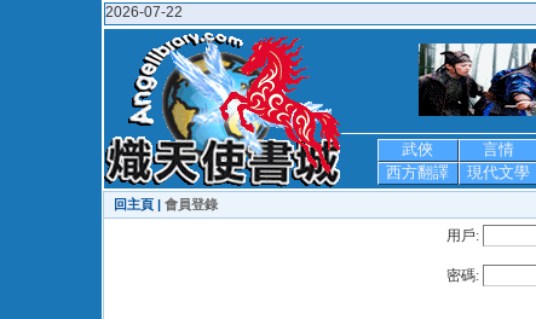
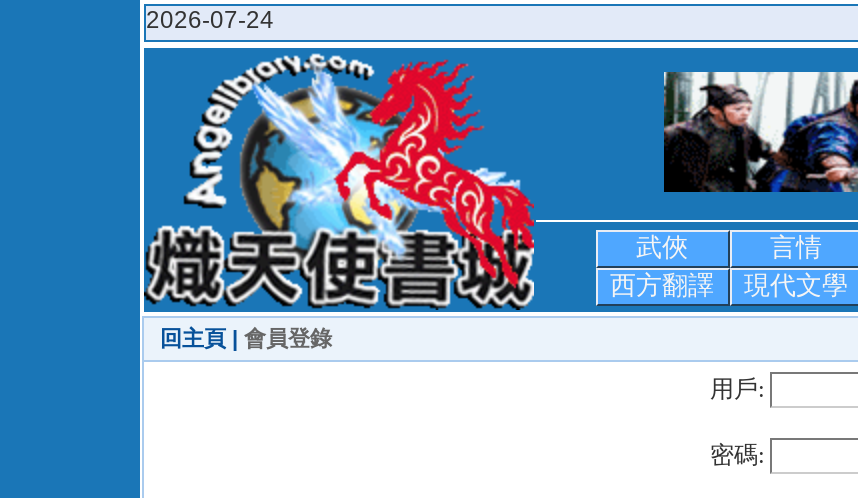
[105,4,183,21] 2026-07-22 -> [146,6,274,34] 2026-07-24

